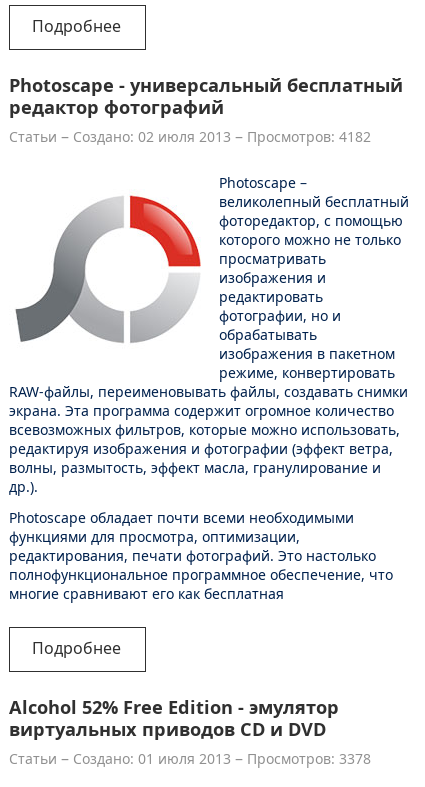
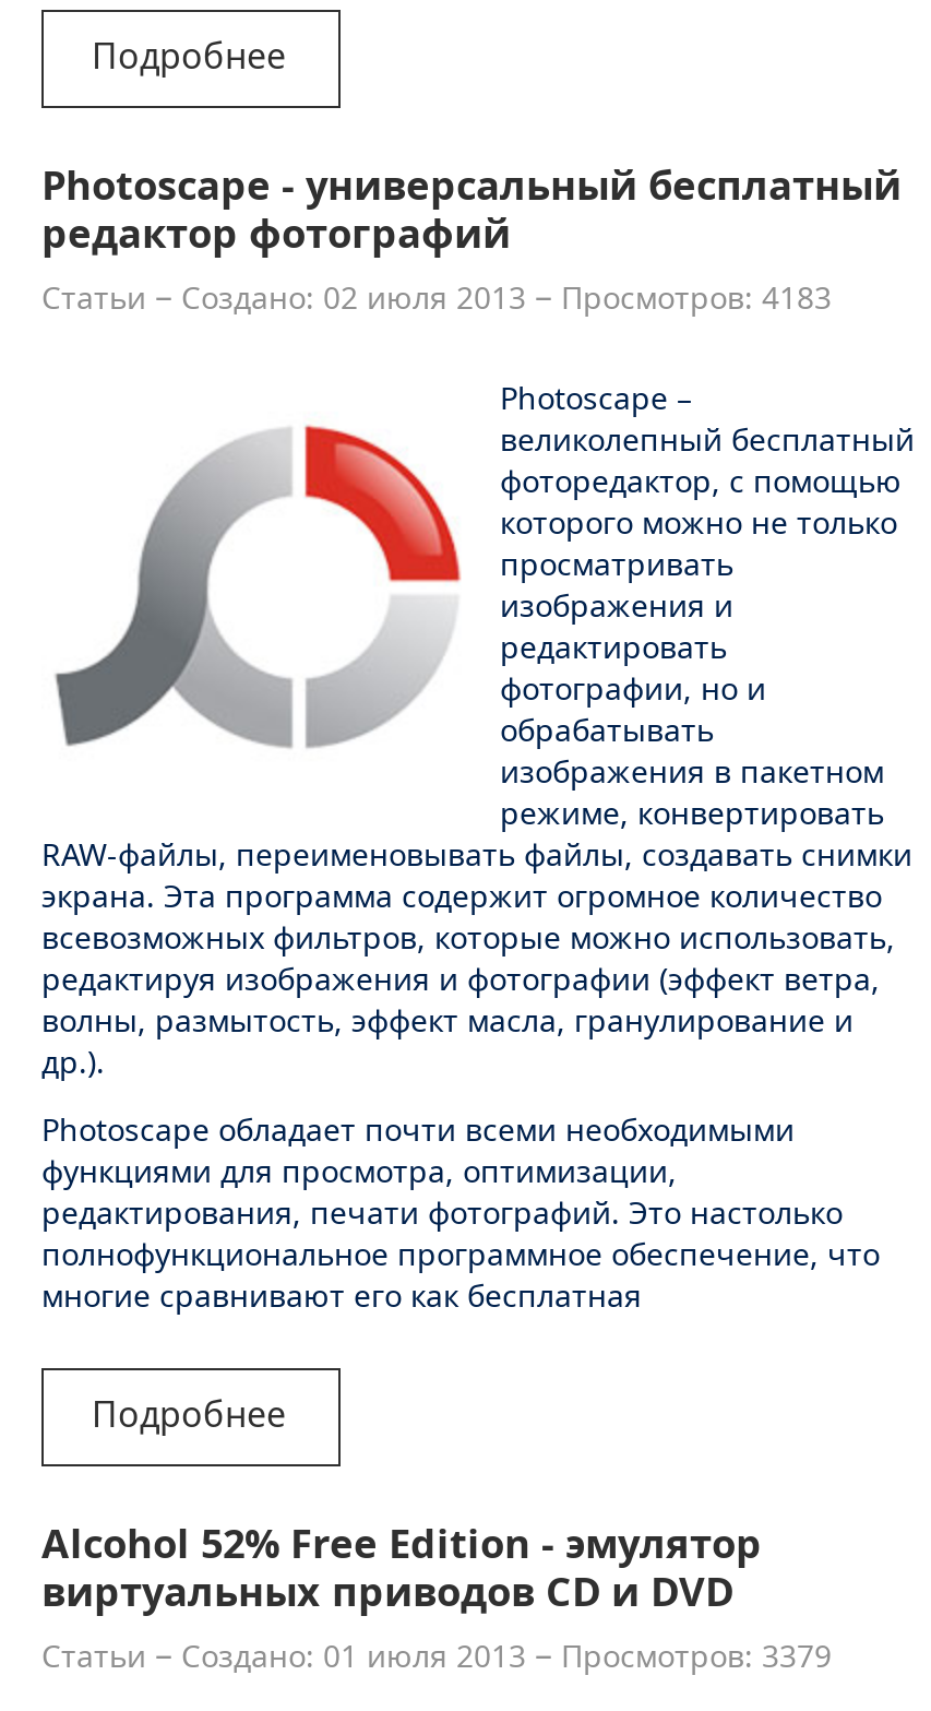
[9,127,371,146] Статьи Создано: 02 июля 2013 Просмотров: 4182 -> [41,276,832,318] Статьи Создано: 02 июля 2013 Просмотров: 4183
[9,749,371,768] Статьи Создано: 01 июля 2013 Просмотров: 3378 -> [41,1635,832,1676] Статьи Создано: 01 июля 2013 Просмотров: 3379

